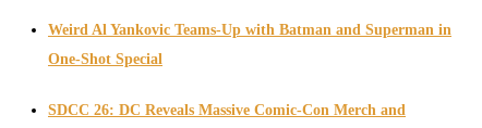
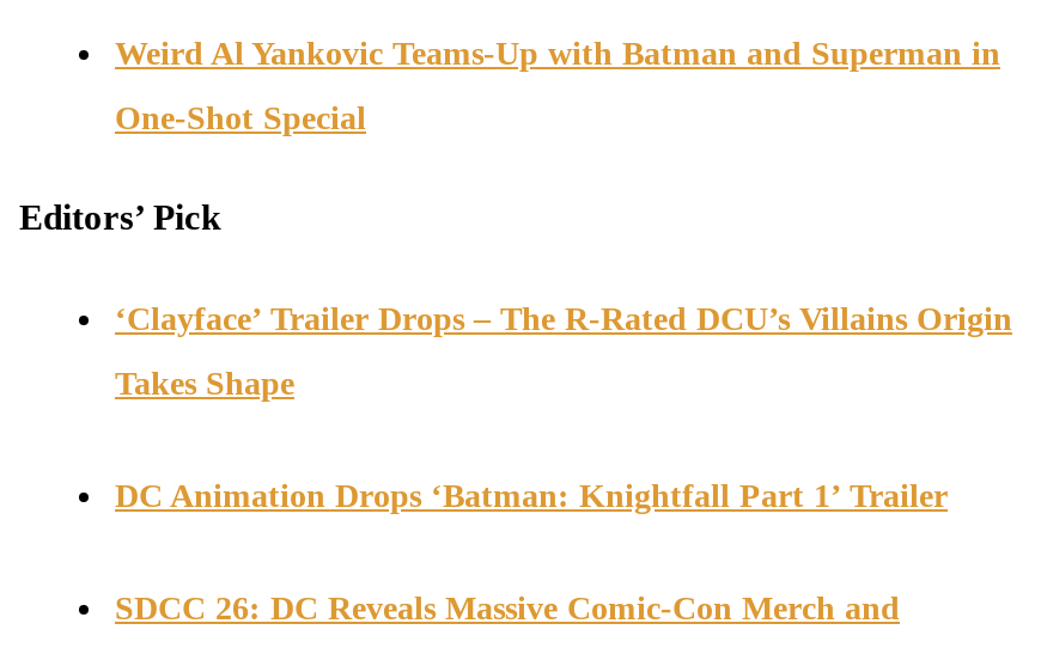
none -> [19,199,1012,515] Editors’ Pick | ‘Clayface’ Trailer Drops – The R-Rated DCU’s Villains Origin | Takes Shape | DC Animation Drops ‘Batman: Knightfall Part 1’ Trailer

